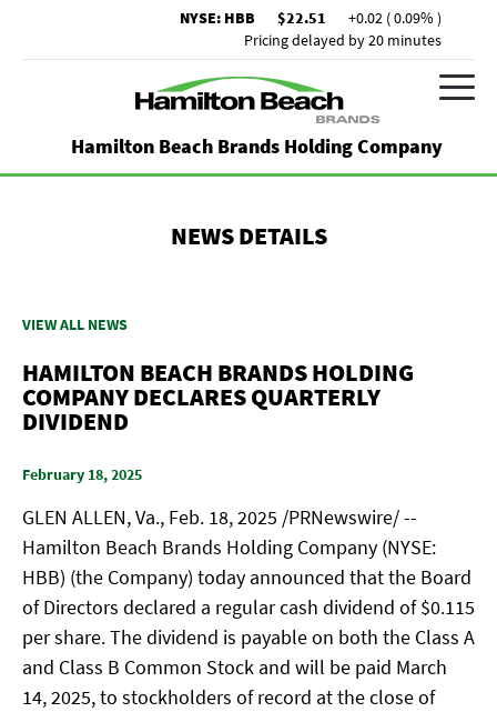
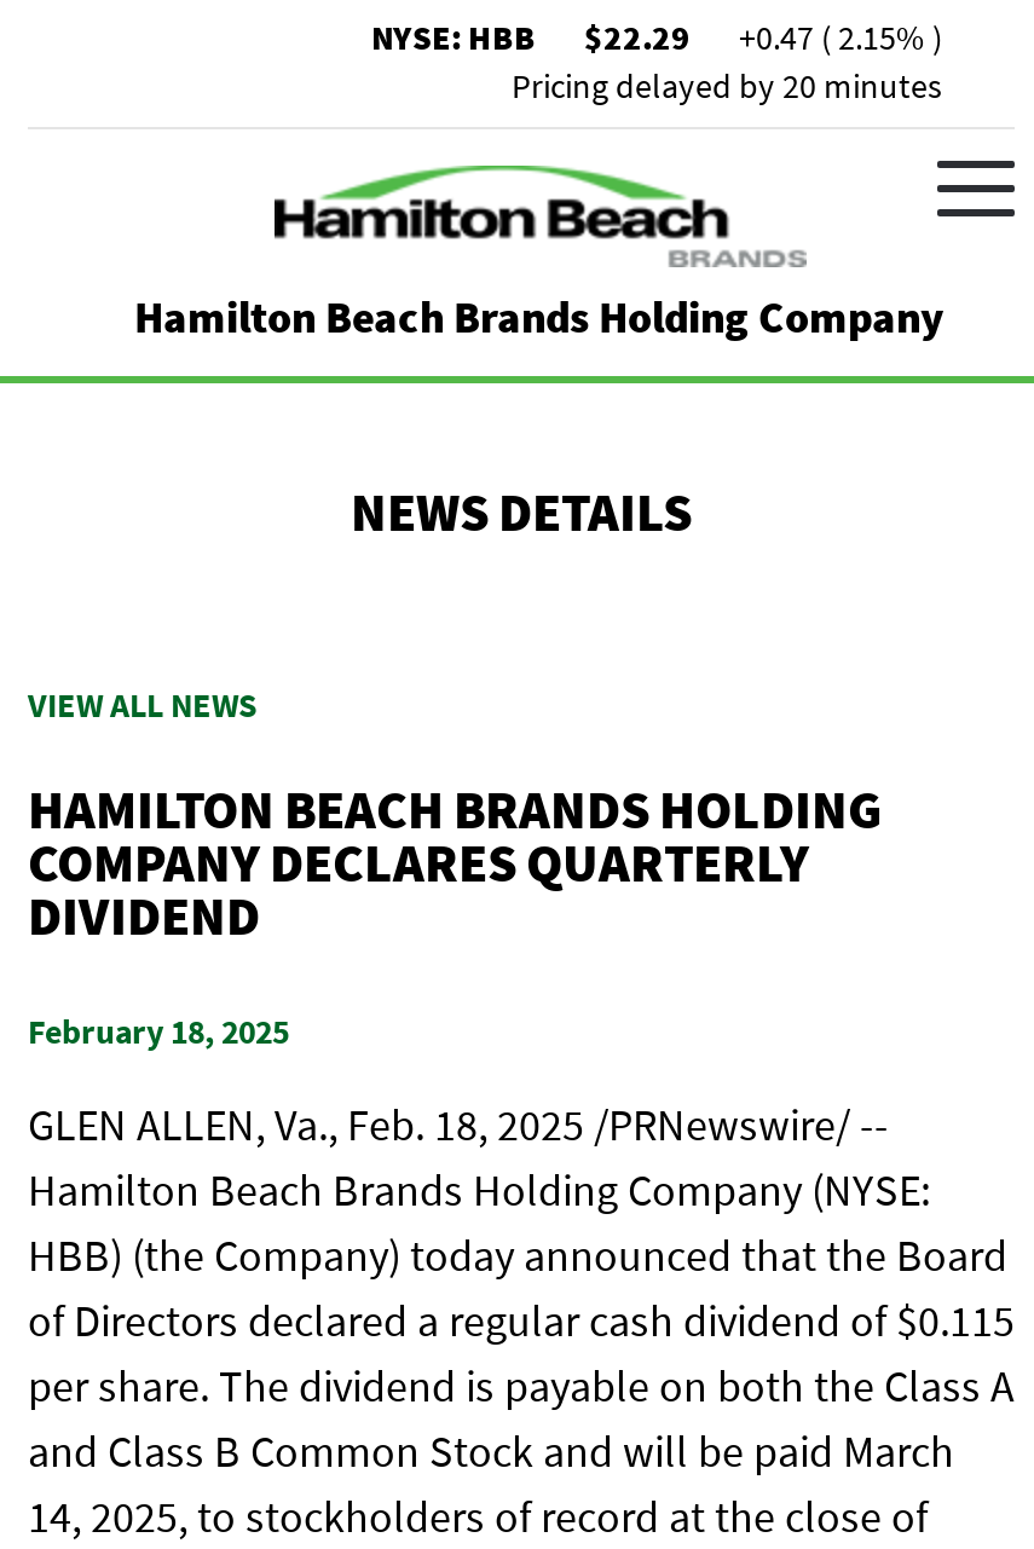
[286,8,326,28] 22.51 -> [603,16,691,59] 22.29
[348,8,442,28] +0.02 ( 0.09% ) -> [739,16,942,59] +0.47 ( 2.15% )

